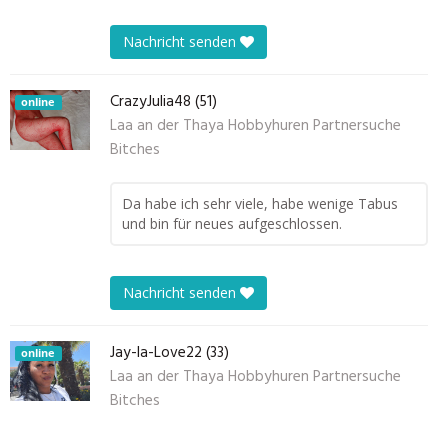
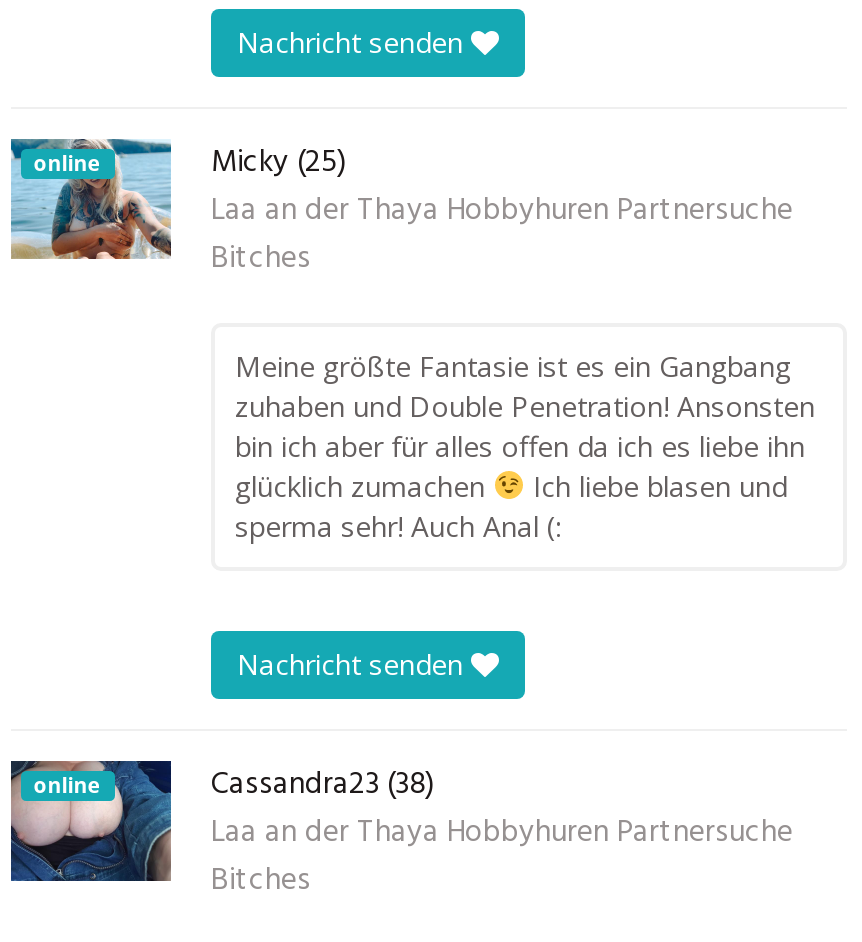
[9,89,217,150] [image] | CrazyJulia48 (51) -> [9,137,347,259] [image] | Micky (25)
[122,194,398,233] Da habe ich sehr viele, habe wenige Tabus | und bin für neues aufgeschlossen. -> [235,347,815,545] Meine größte Fantasie ist es ein Gangbang | zuhaben und Double Penetration! Ansonsten | bin ich aber für alles offen da ich es liebe ihn | glücklich zumachen | Ich liebe blasen und | sperma sehr! Auch Anal (:
[9,340,229,401] [image] | Jay-la-Love22 (33) -> [9,759,435,883] [image] | Cassandra23 (38)

